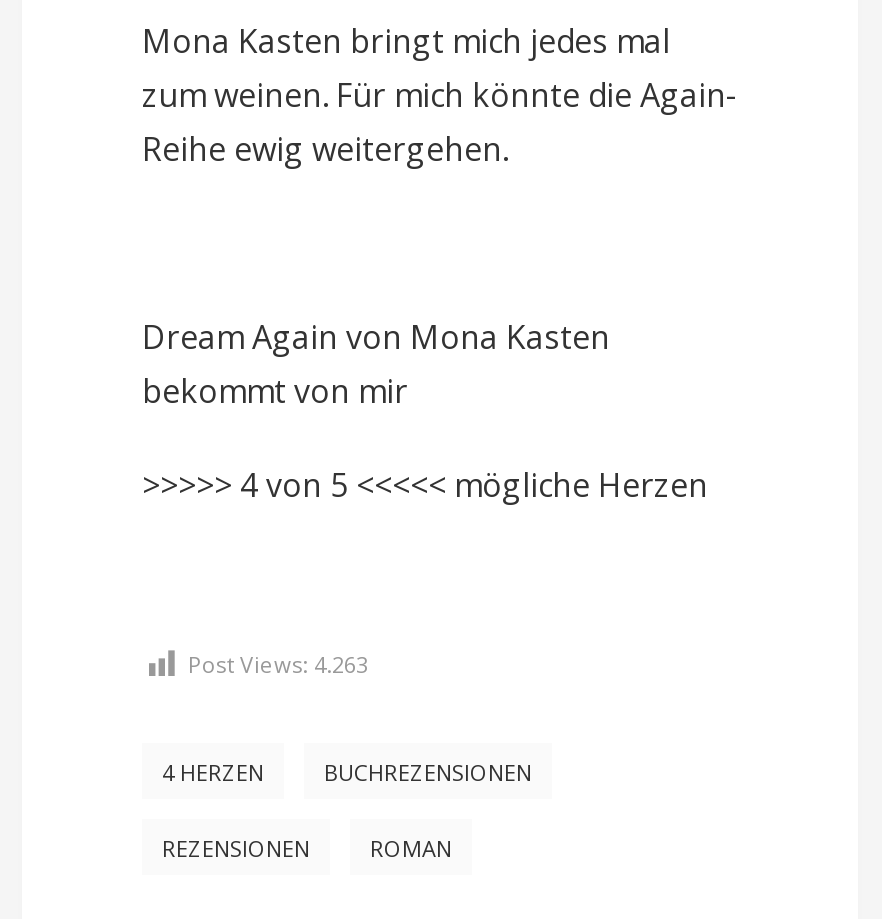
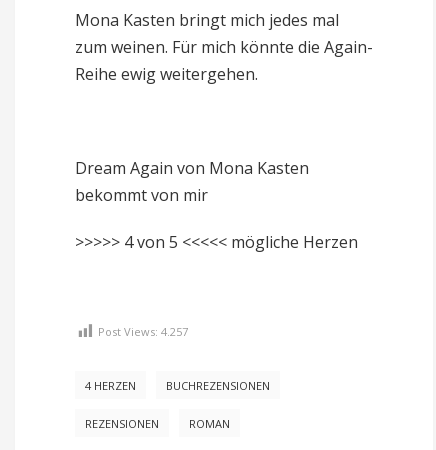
[188,649,368,679] Post Views: 4.263 -> [98,324,188,339] Post Views: 4.257

